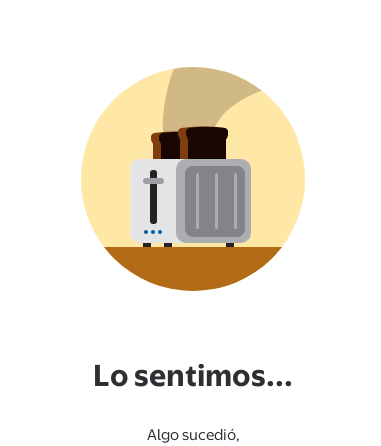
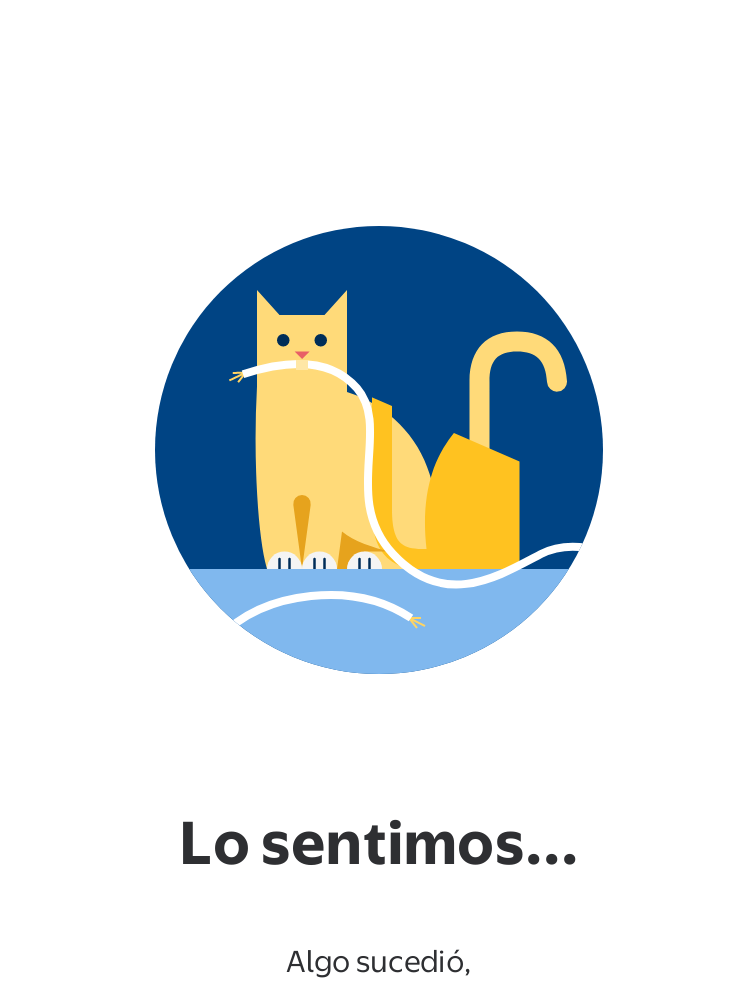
[81,66,305,292] [image] -> [153,224,605,676] [image]

